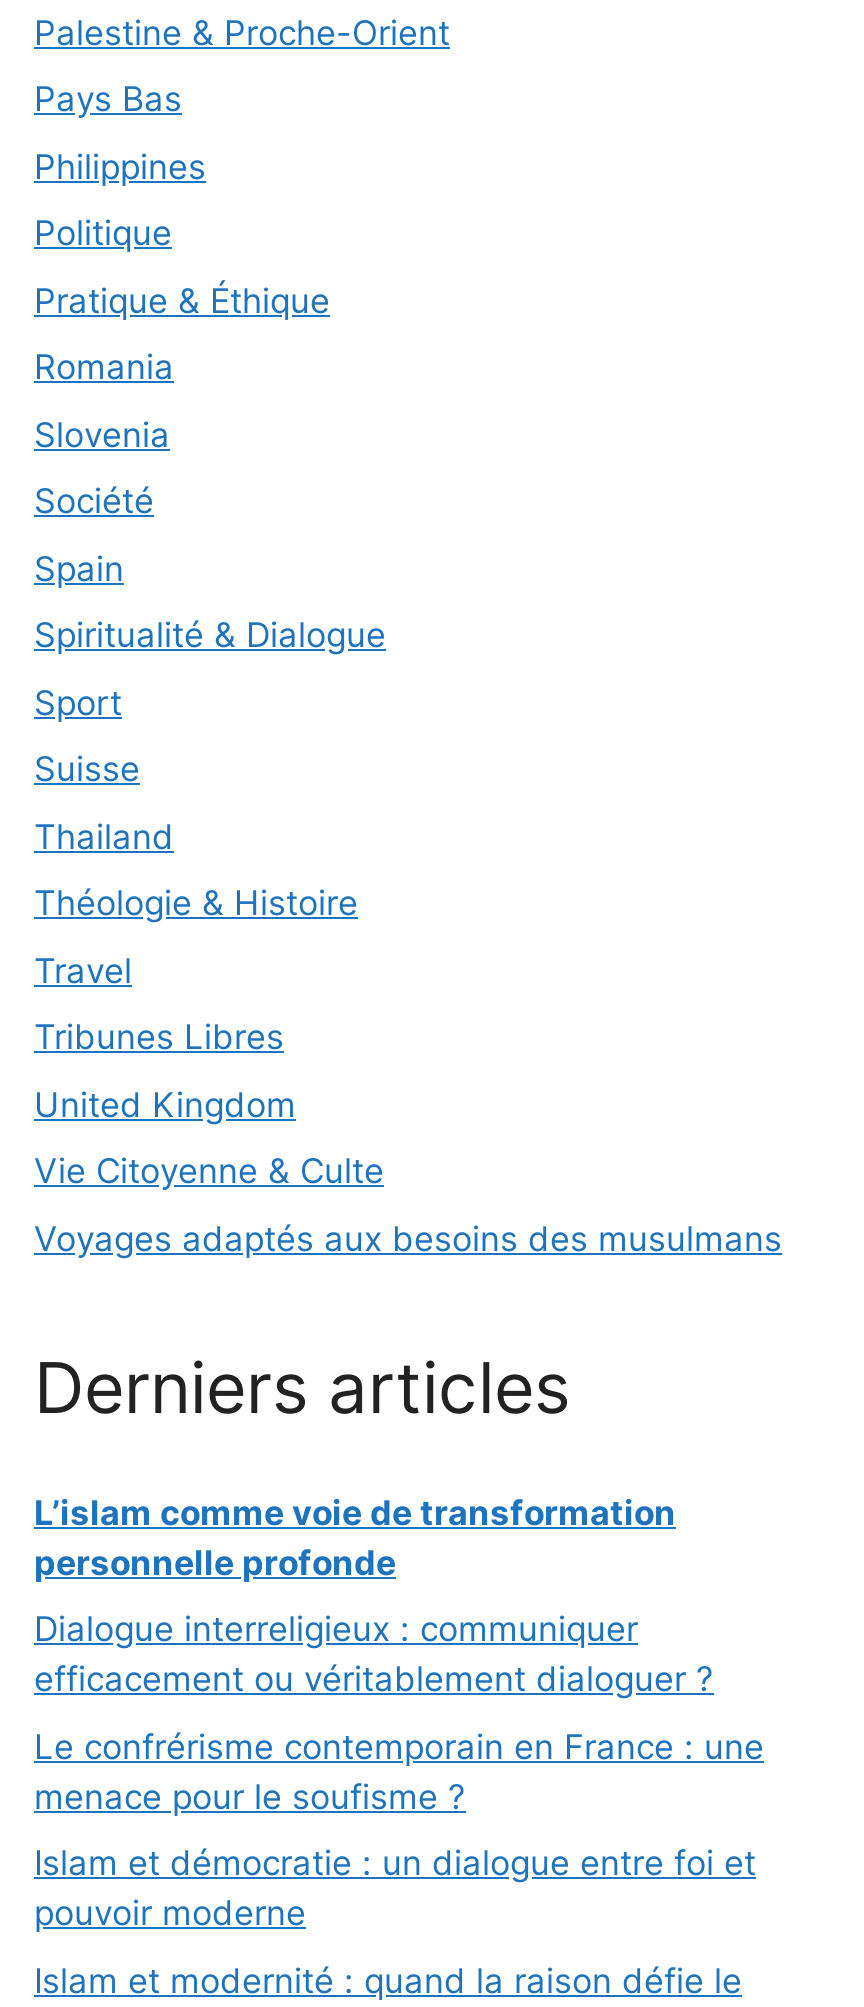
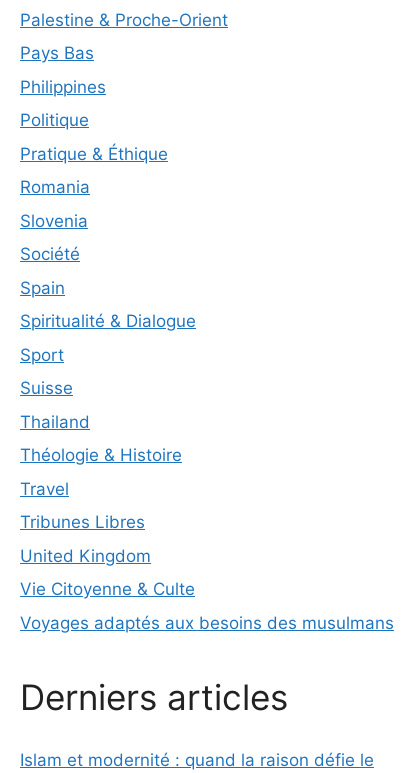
[34,1492,764,1933] L’islam comme voie de transformation | personnelle profonde | Dialogue interreligieux : communiquer | efficacement ou véritablement dialoguer ? | Le confrérisme contemporain en France : une | menace pour le soufisme ? | Islam et démocratie : un dialogue entre foi et | pouvoir moderne -> none

